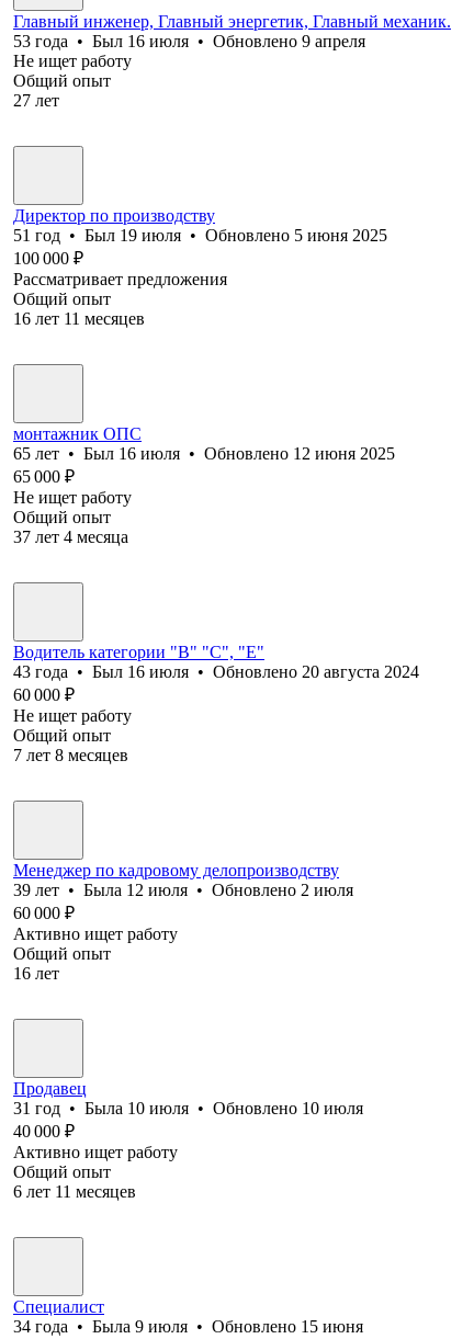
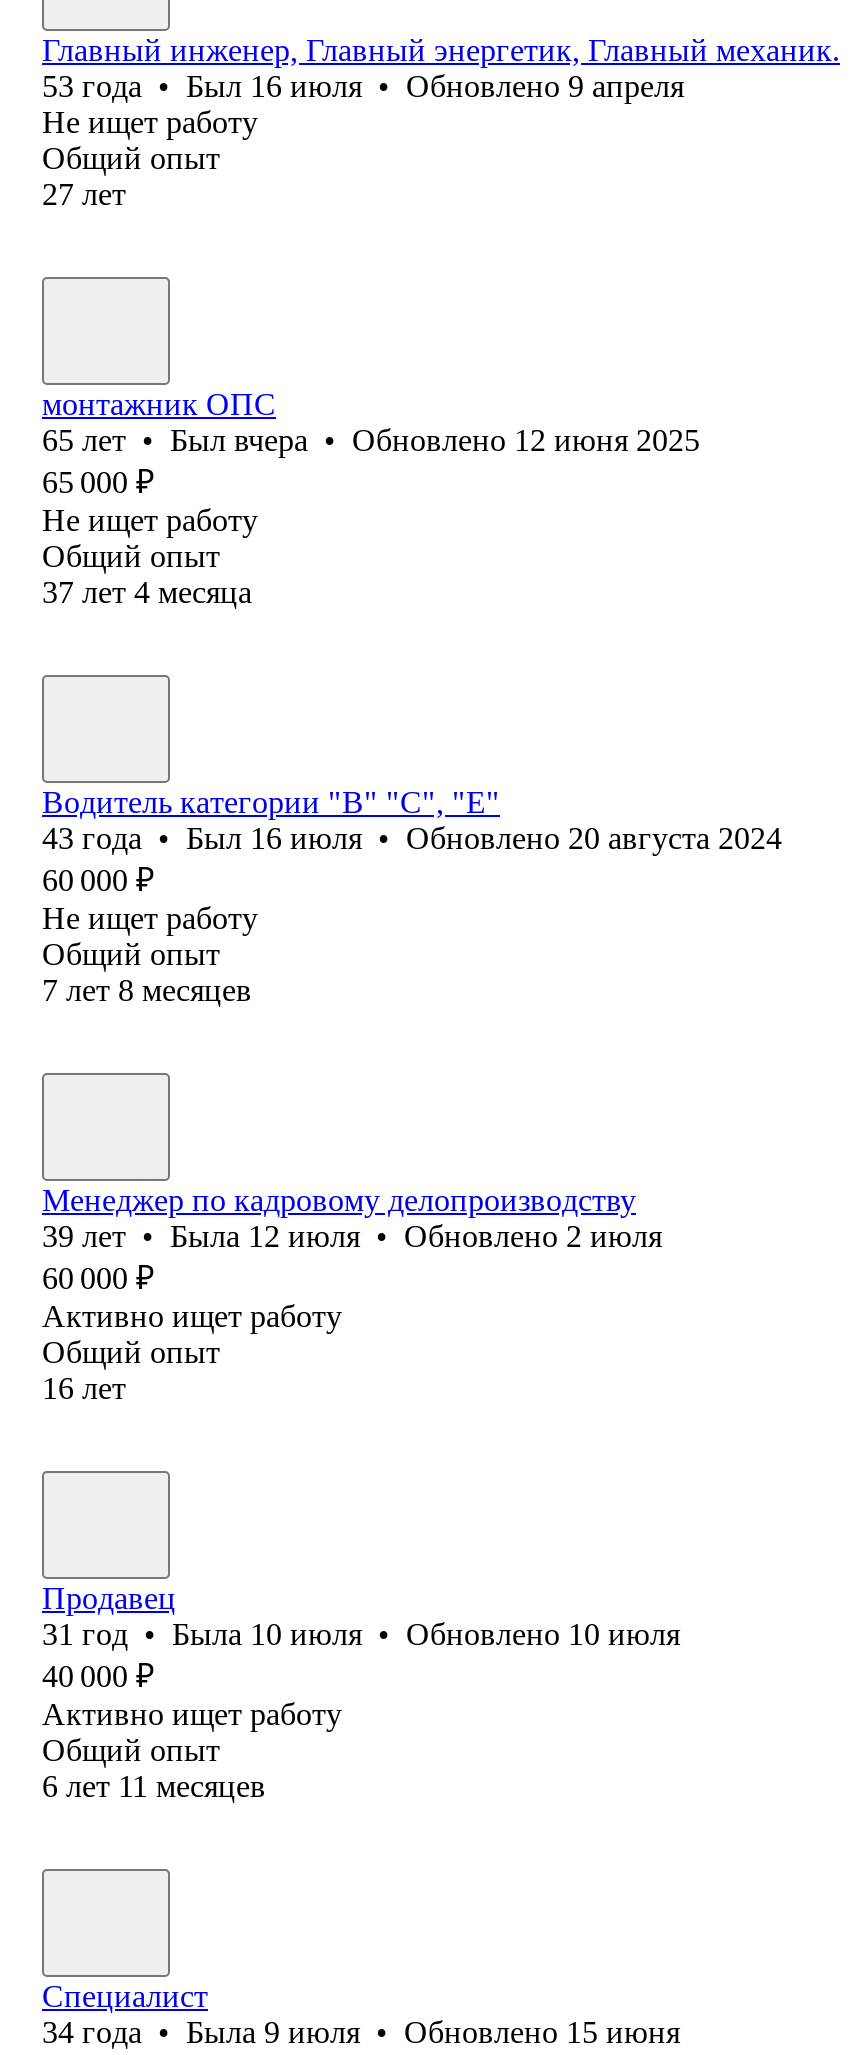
[13,206,387,328] Директор по производству | 51 год • Был 19 июля • Обновлено 5 июня 2025 | 100 000 ₽ | Рассматривает предложения | Общий опыт | 16 лет 11 месяцев -> none
[13,444,395,463] 65 лет • Был 16 июля • Обновлено 12 июня 2025 -> [42,423,700,457] 65 лет • Был вчера • Обновлено 12 июня 2025

